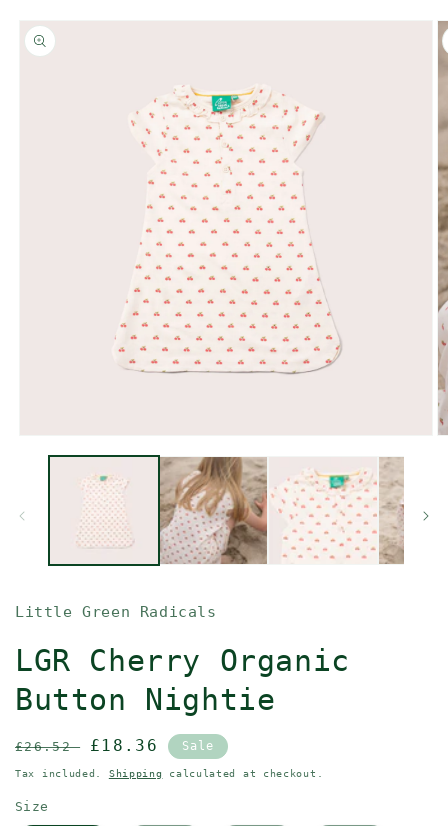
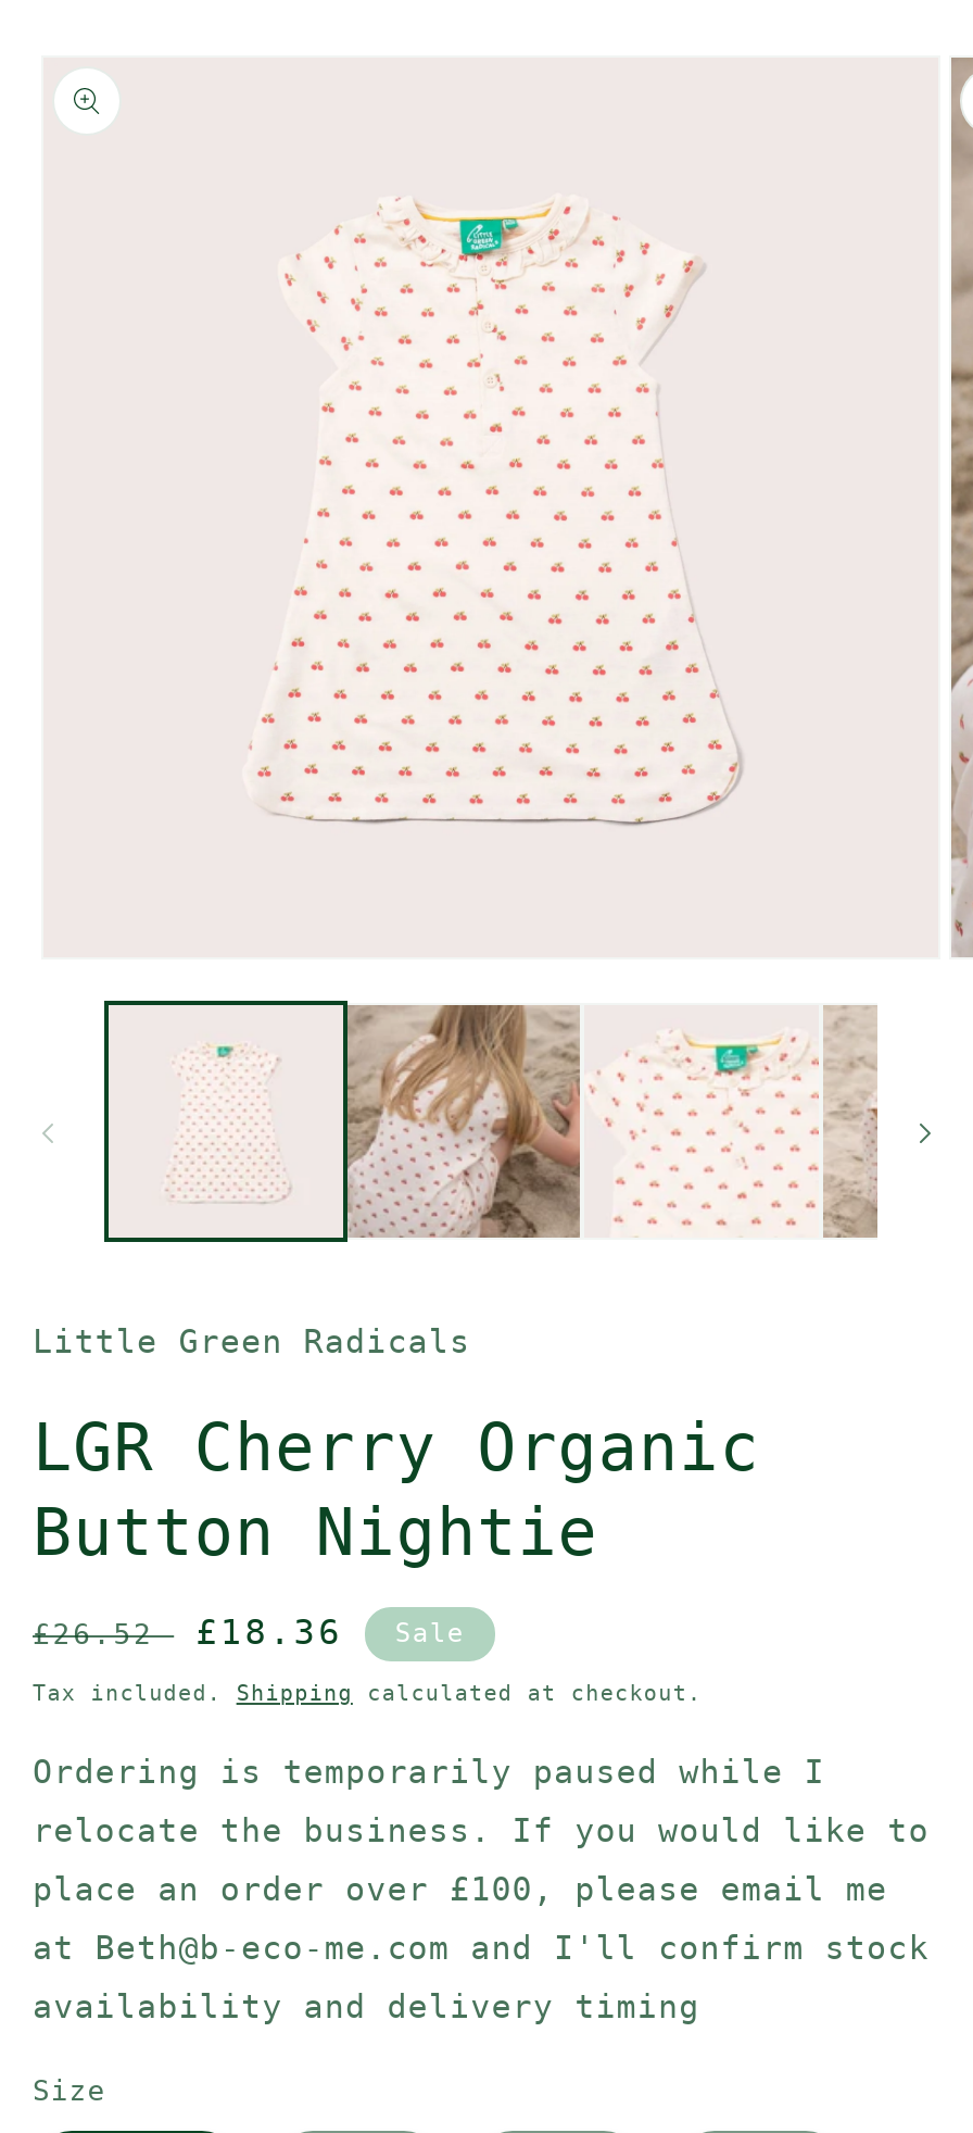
none -> [33,1754,929,2028] Ordering is temporarily paused while I | relocate the business. If you would like to | place an order over £100, please email me | at Beth@b-eco-me.com and I'll confirm stock | availability and delivery timing

